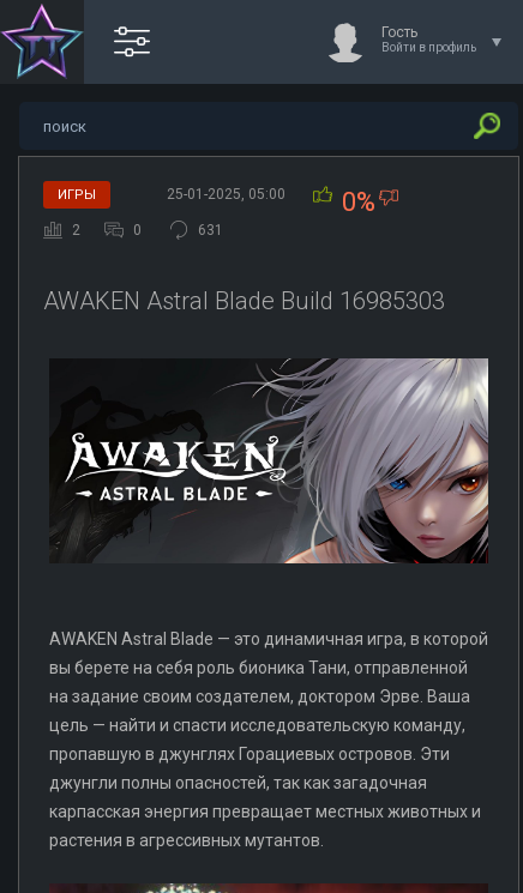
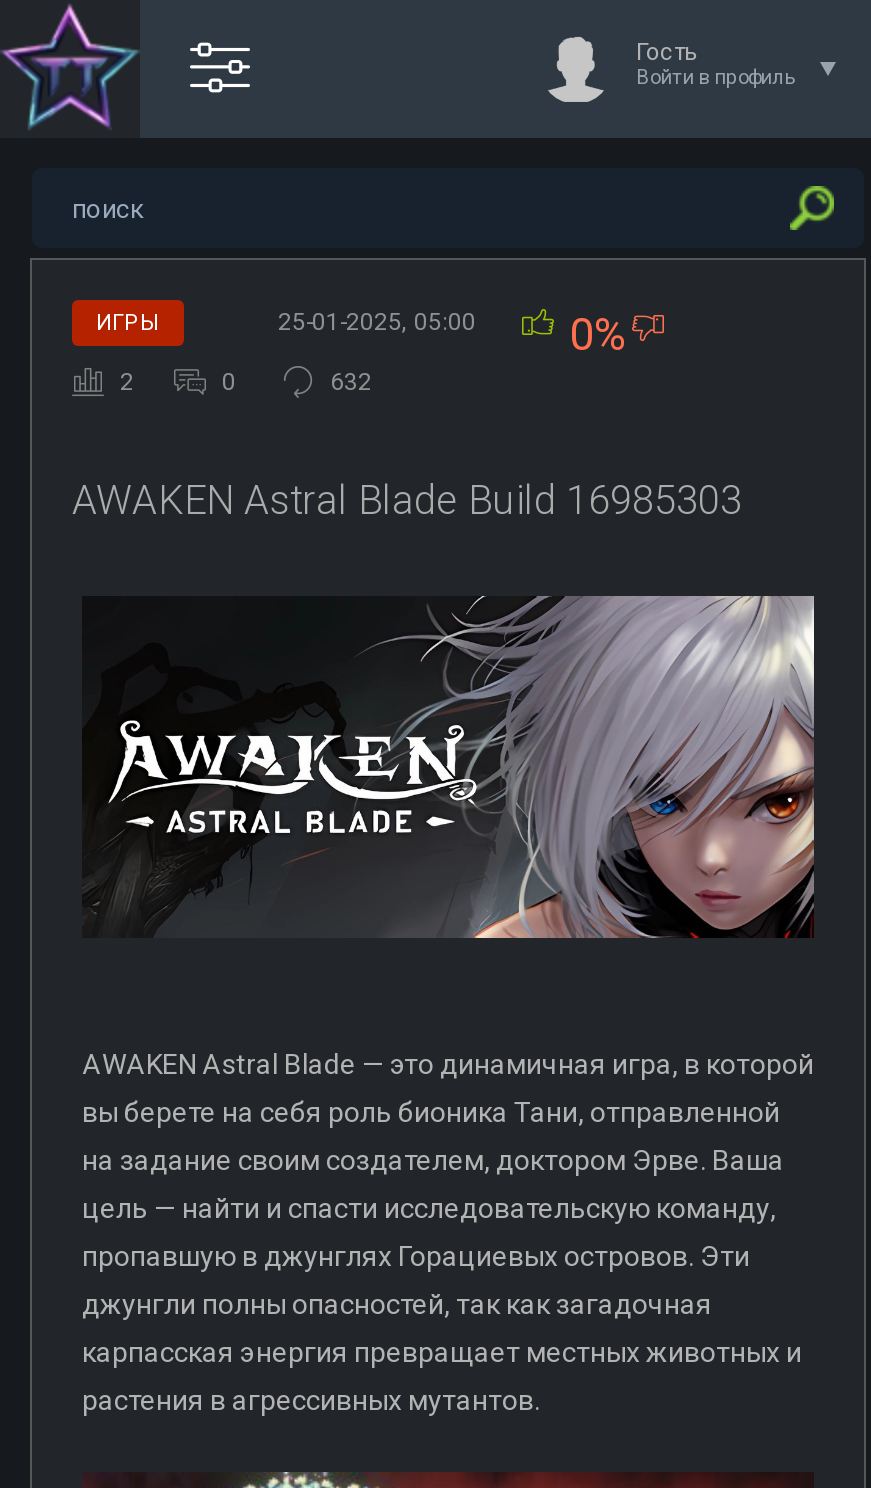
[198,222,223,239] 631 -> [330,368,372,396] 632

